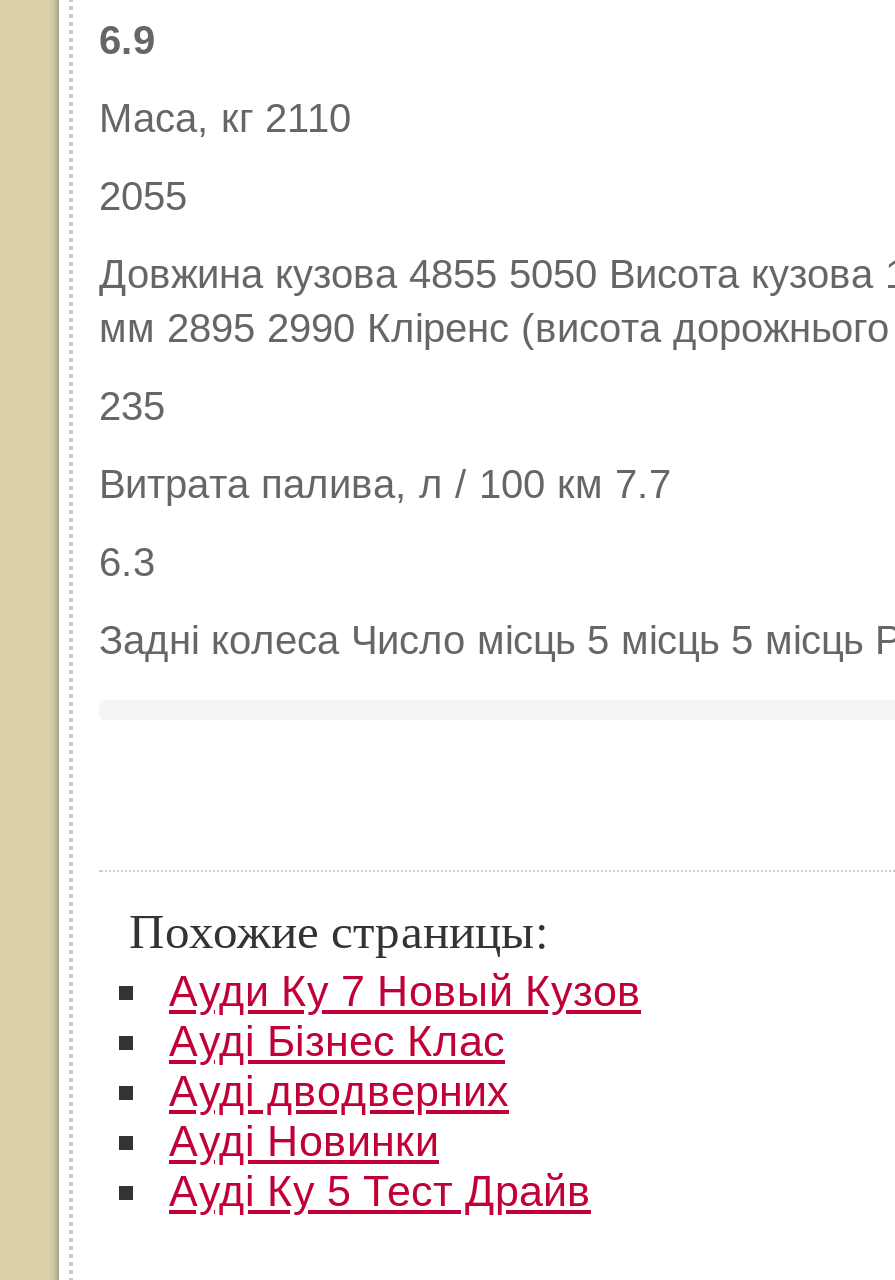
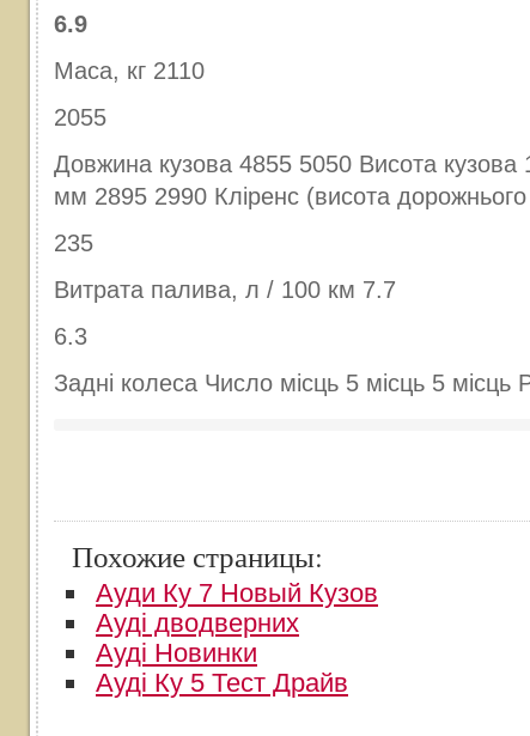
[169,1016,505,1066] Ауді Бізнес Клас -> none

